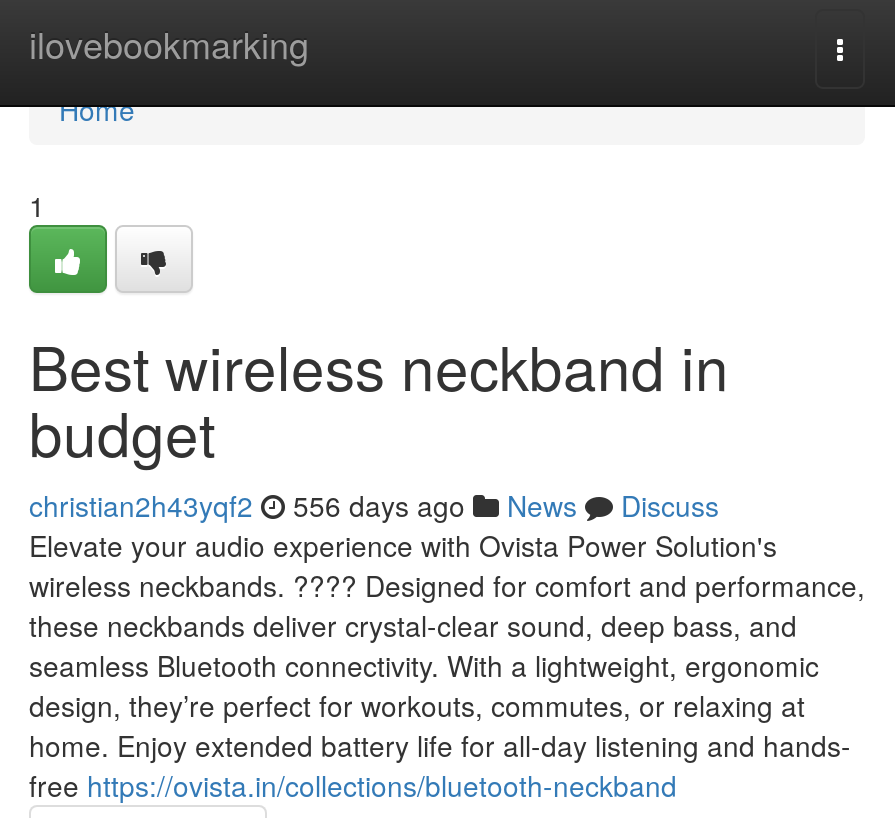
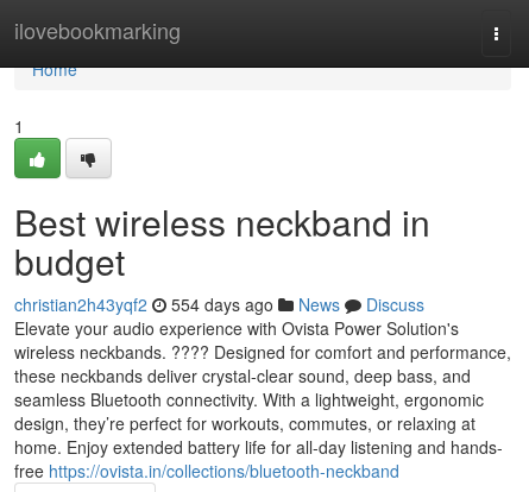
[29,485,719,525] christian2h43yqf2 556 days ago News Discuss -> [14,292,424,316] christian2h43yqf2 554 days ago News Discuss

